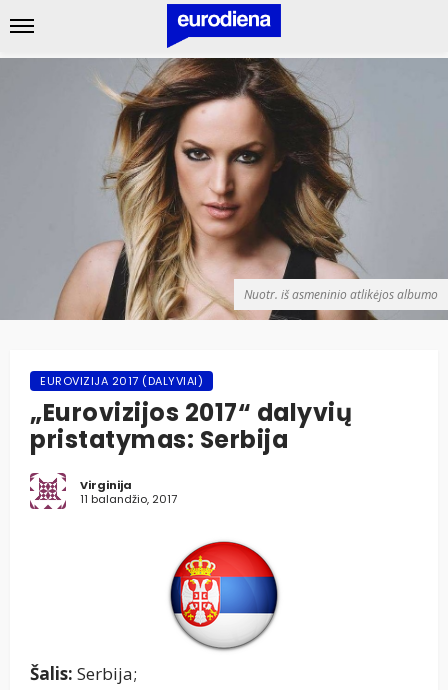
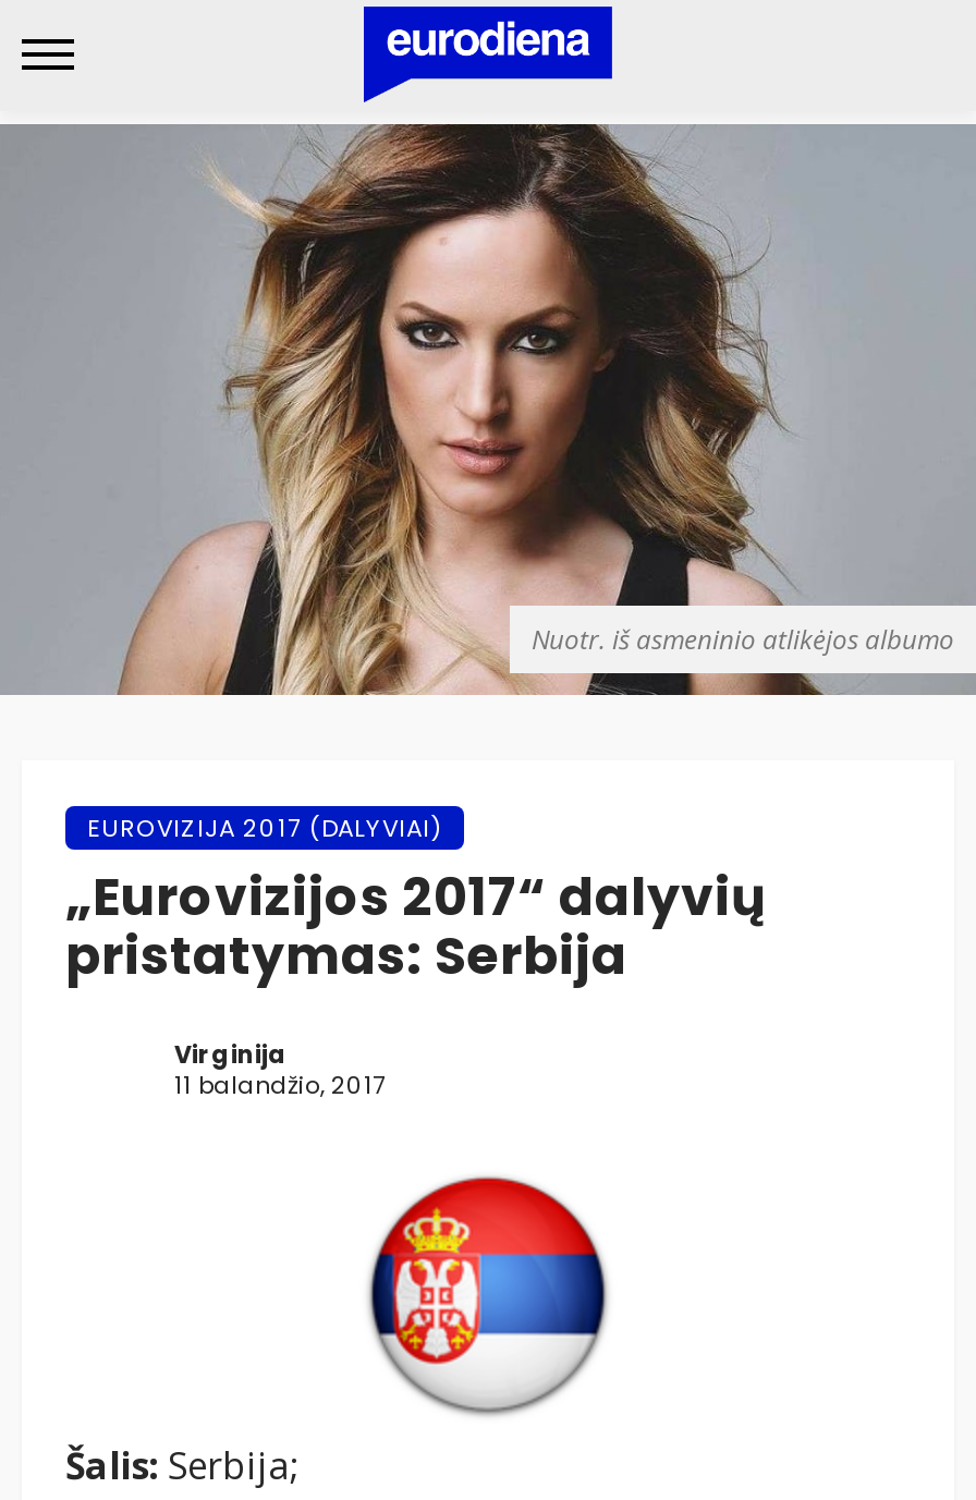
[29,472,67,510] [image] -> none

